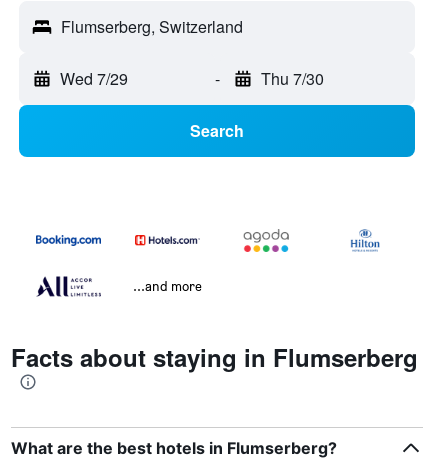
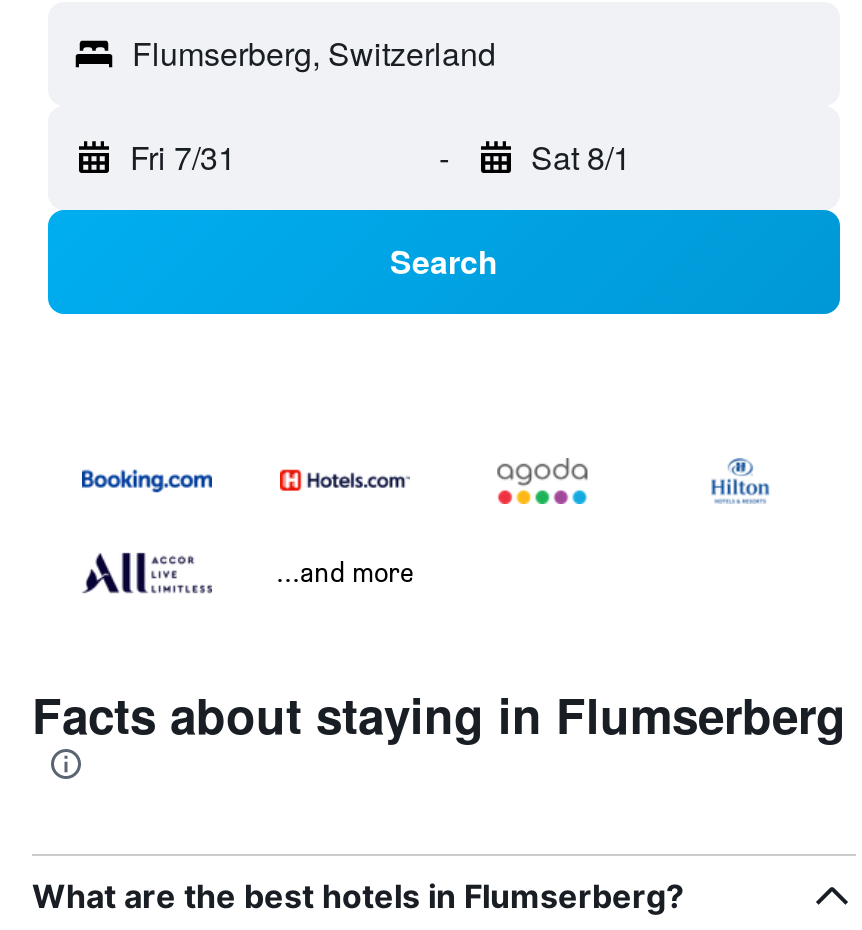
[60,67,128,90] Wed 7/29 -> [130,134,236,180] Fri 7/31
[260,67,323,90] Thu 7/30 -> [531,134,631,180] Sat 8/1

